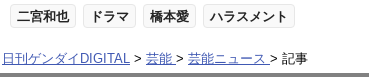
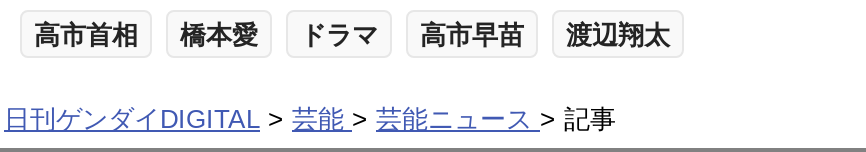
[17,9,69,24] 二宮和也 -> [34,20,258,50] 高市首相 | 橋本愛
[150,9,288,24] 橋本愛 | ハラスメント -> [420,20,670,50] 高市早苗 | 渡辺翔太

